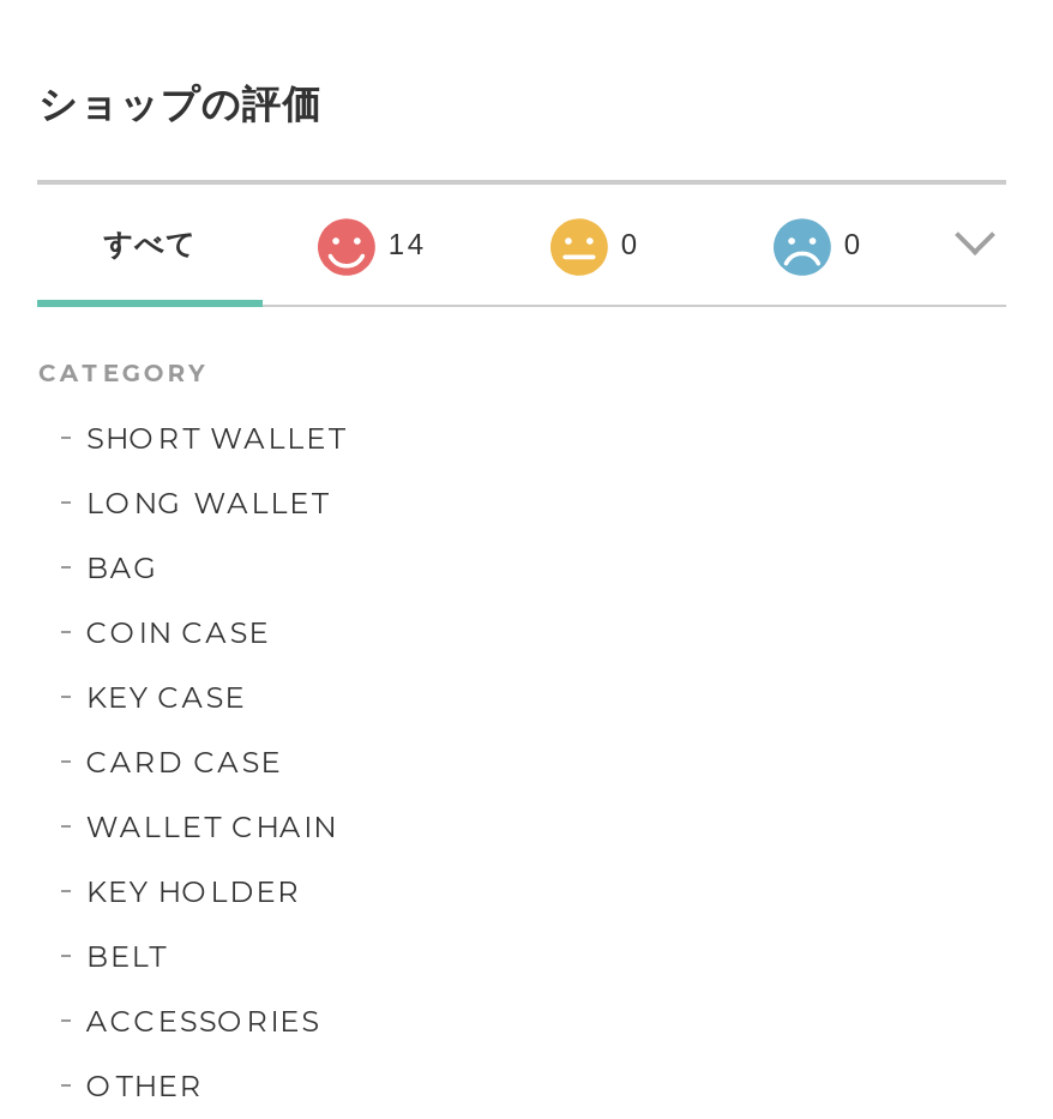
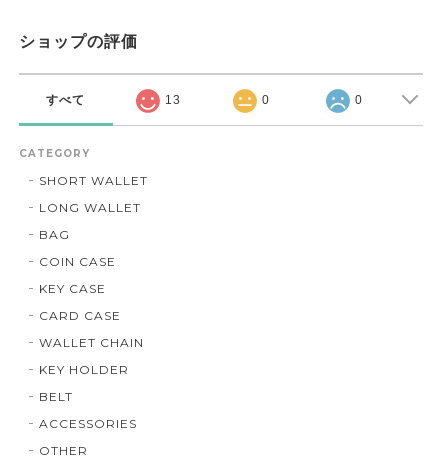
[388,229,426,262] 14 -> [165,93,181,107] 13

